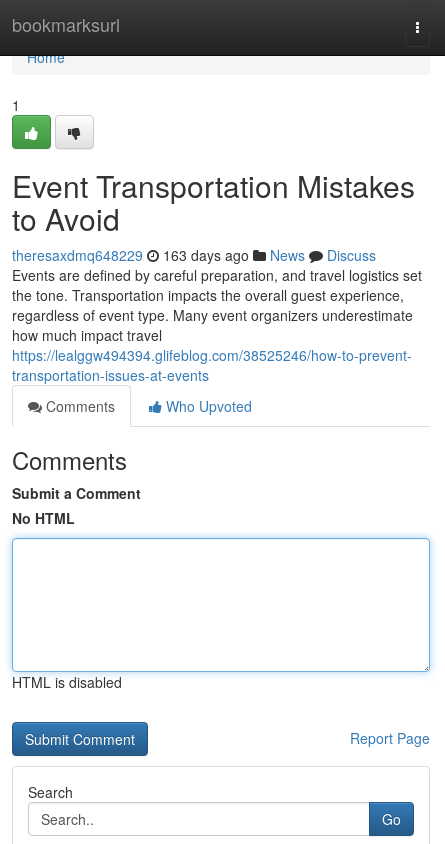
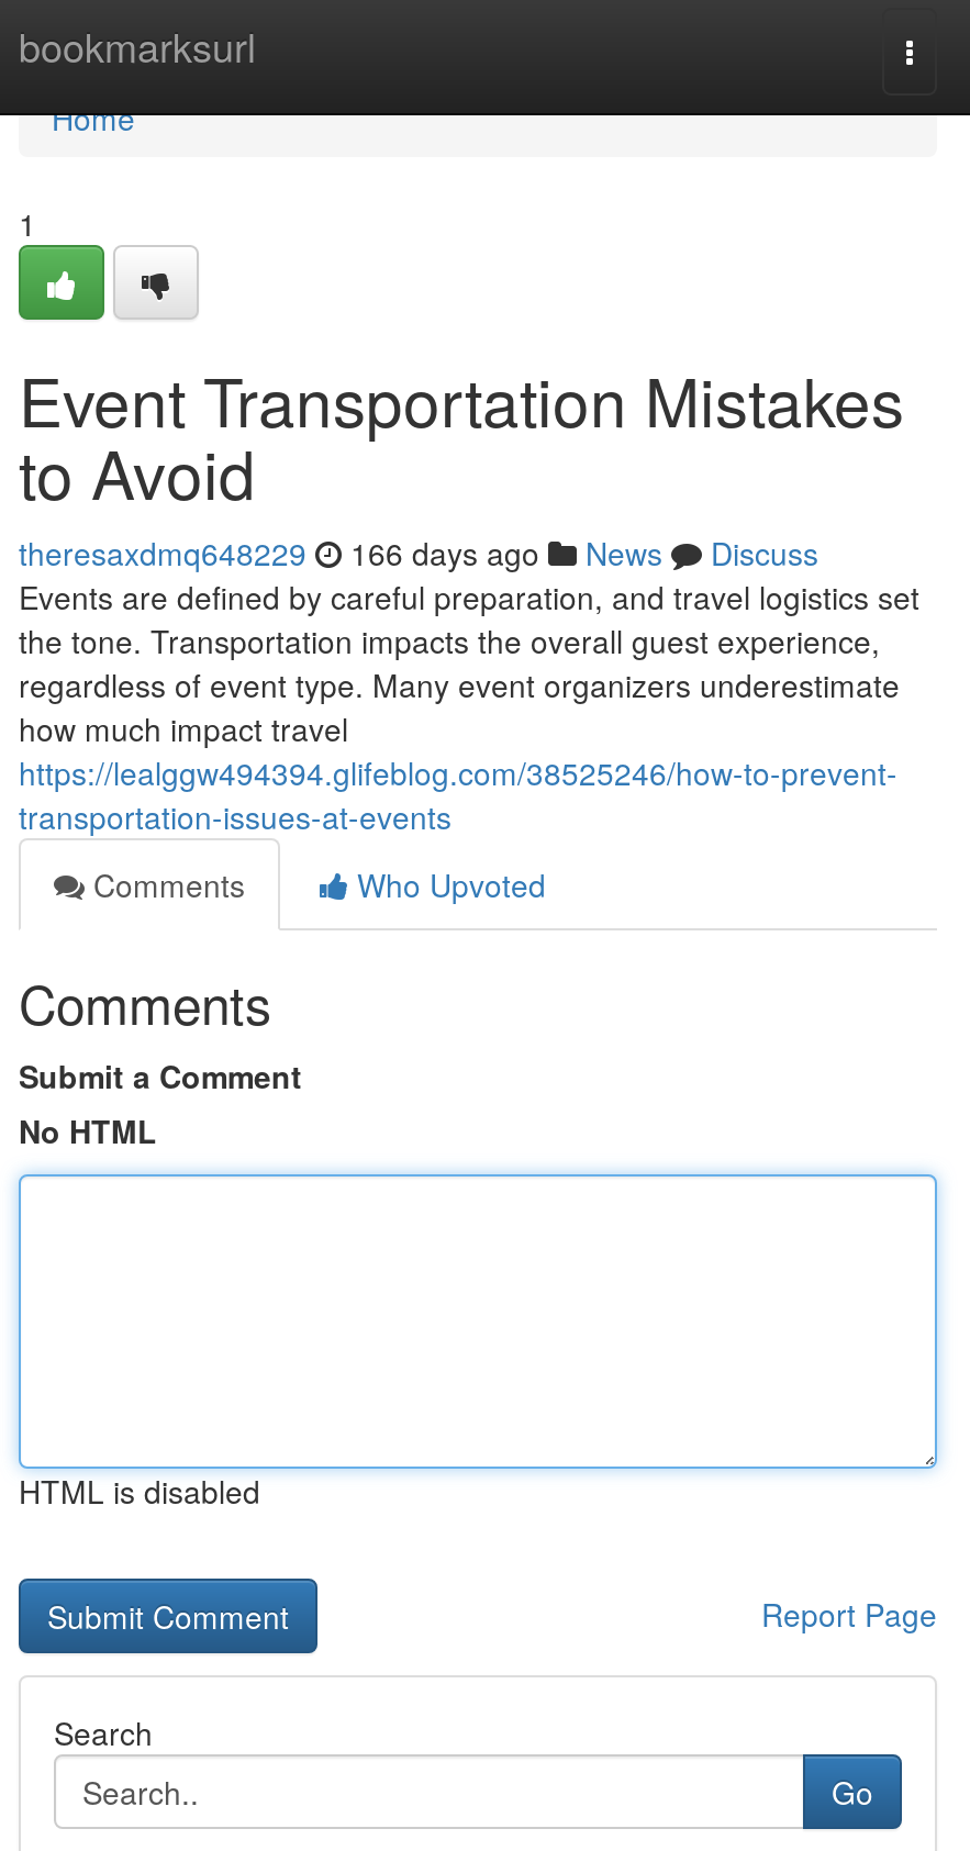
[12,245,376,265] theresaxdmq648229 163 days ago News Discuss -> [19,531,818,575] theresaxdmq648229 166 days ago News Discuss

